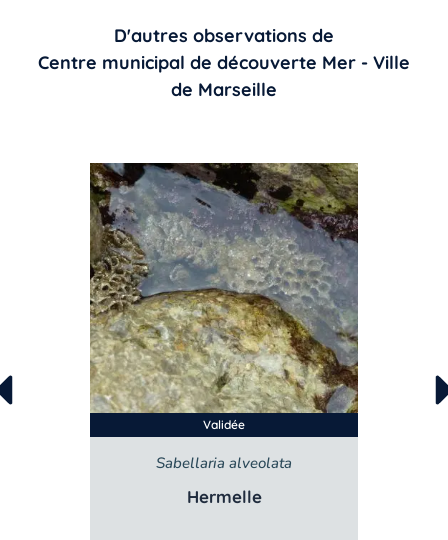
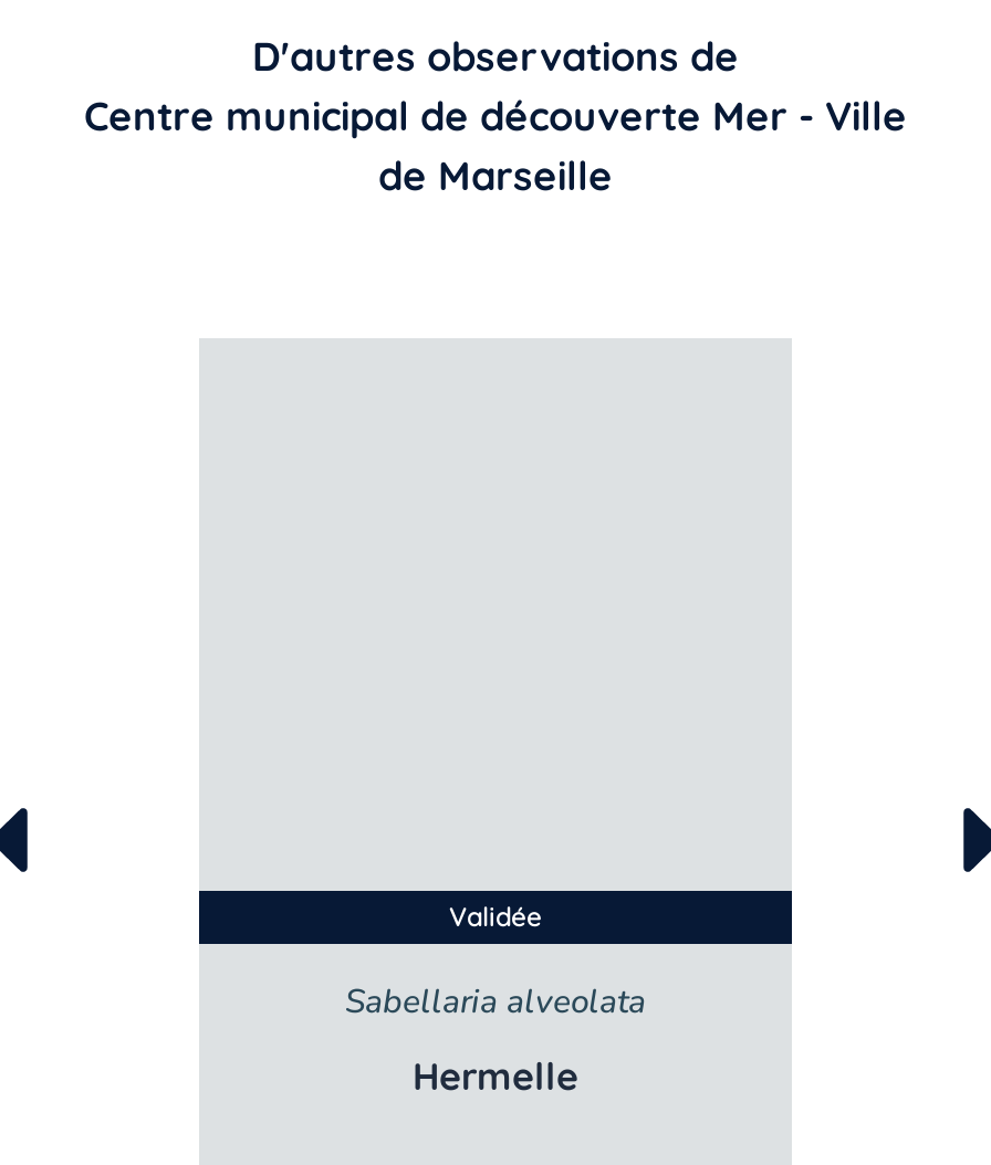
[89,162,359,414] [image] -> none

